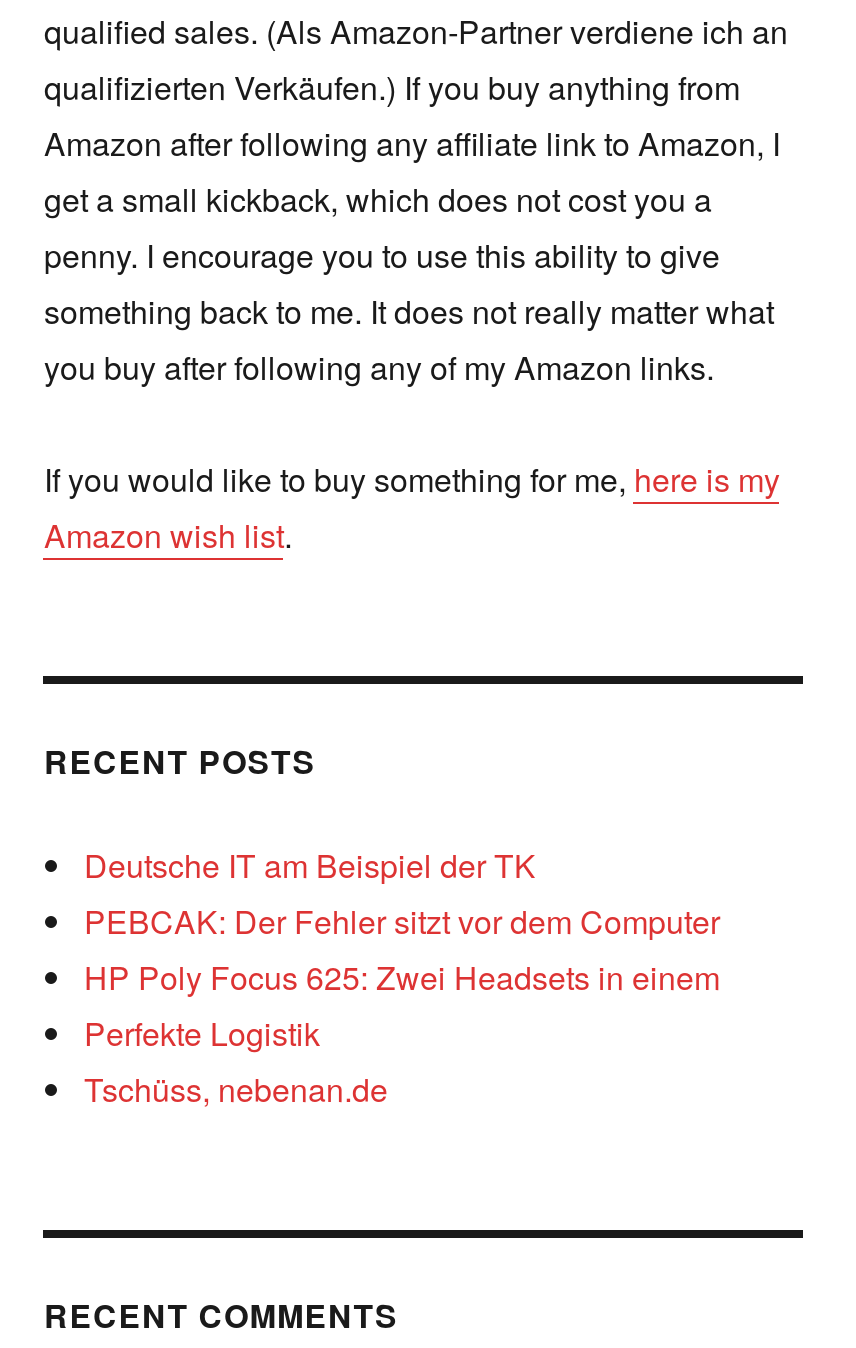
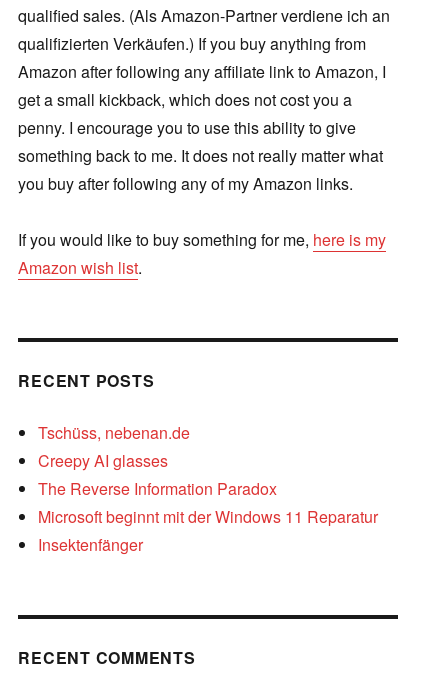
[84,842,720,1056] Deutsche IT am Beispiel der TK | PEBCAK: Der Fehler sitzt vor dem Computer | HP Poly Focus 625: Zwei Headsets in einem | Perfekte Logistik -> none
moved [84,1066,388,1112] -> [38,421,190,444]: Tschüss, nebenan.de
none -> [38,449,378,556] Creepy AI glasses | The Reverse Information Paradox | Microsoft beginnt mit der Windows 11 Reparatur | Insektenfänger

